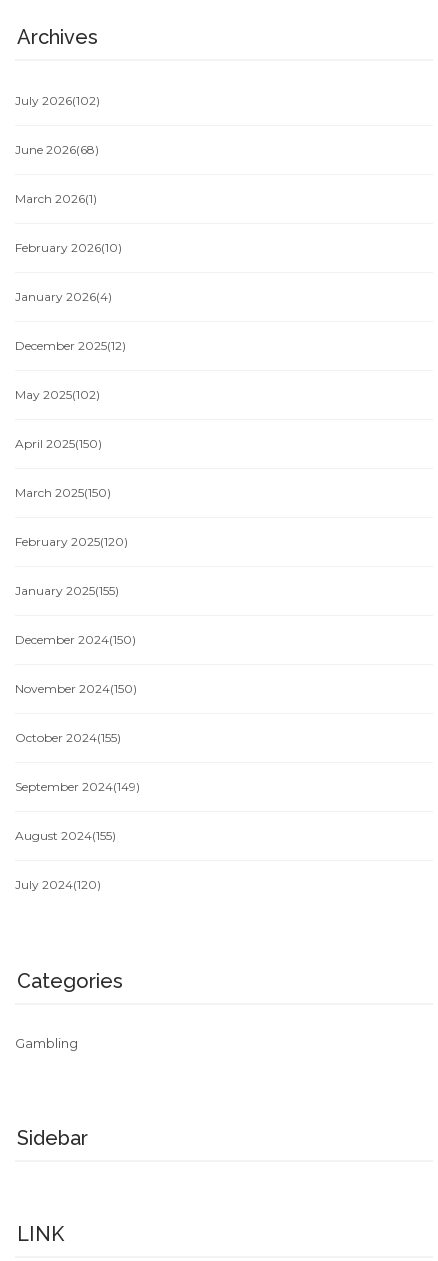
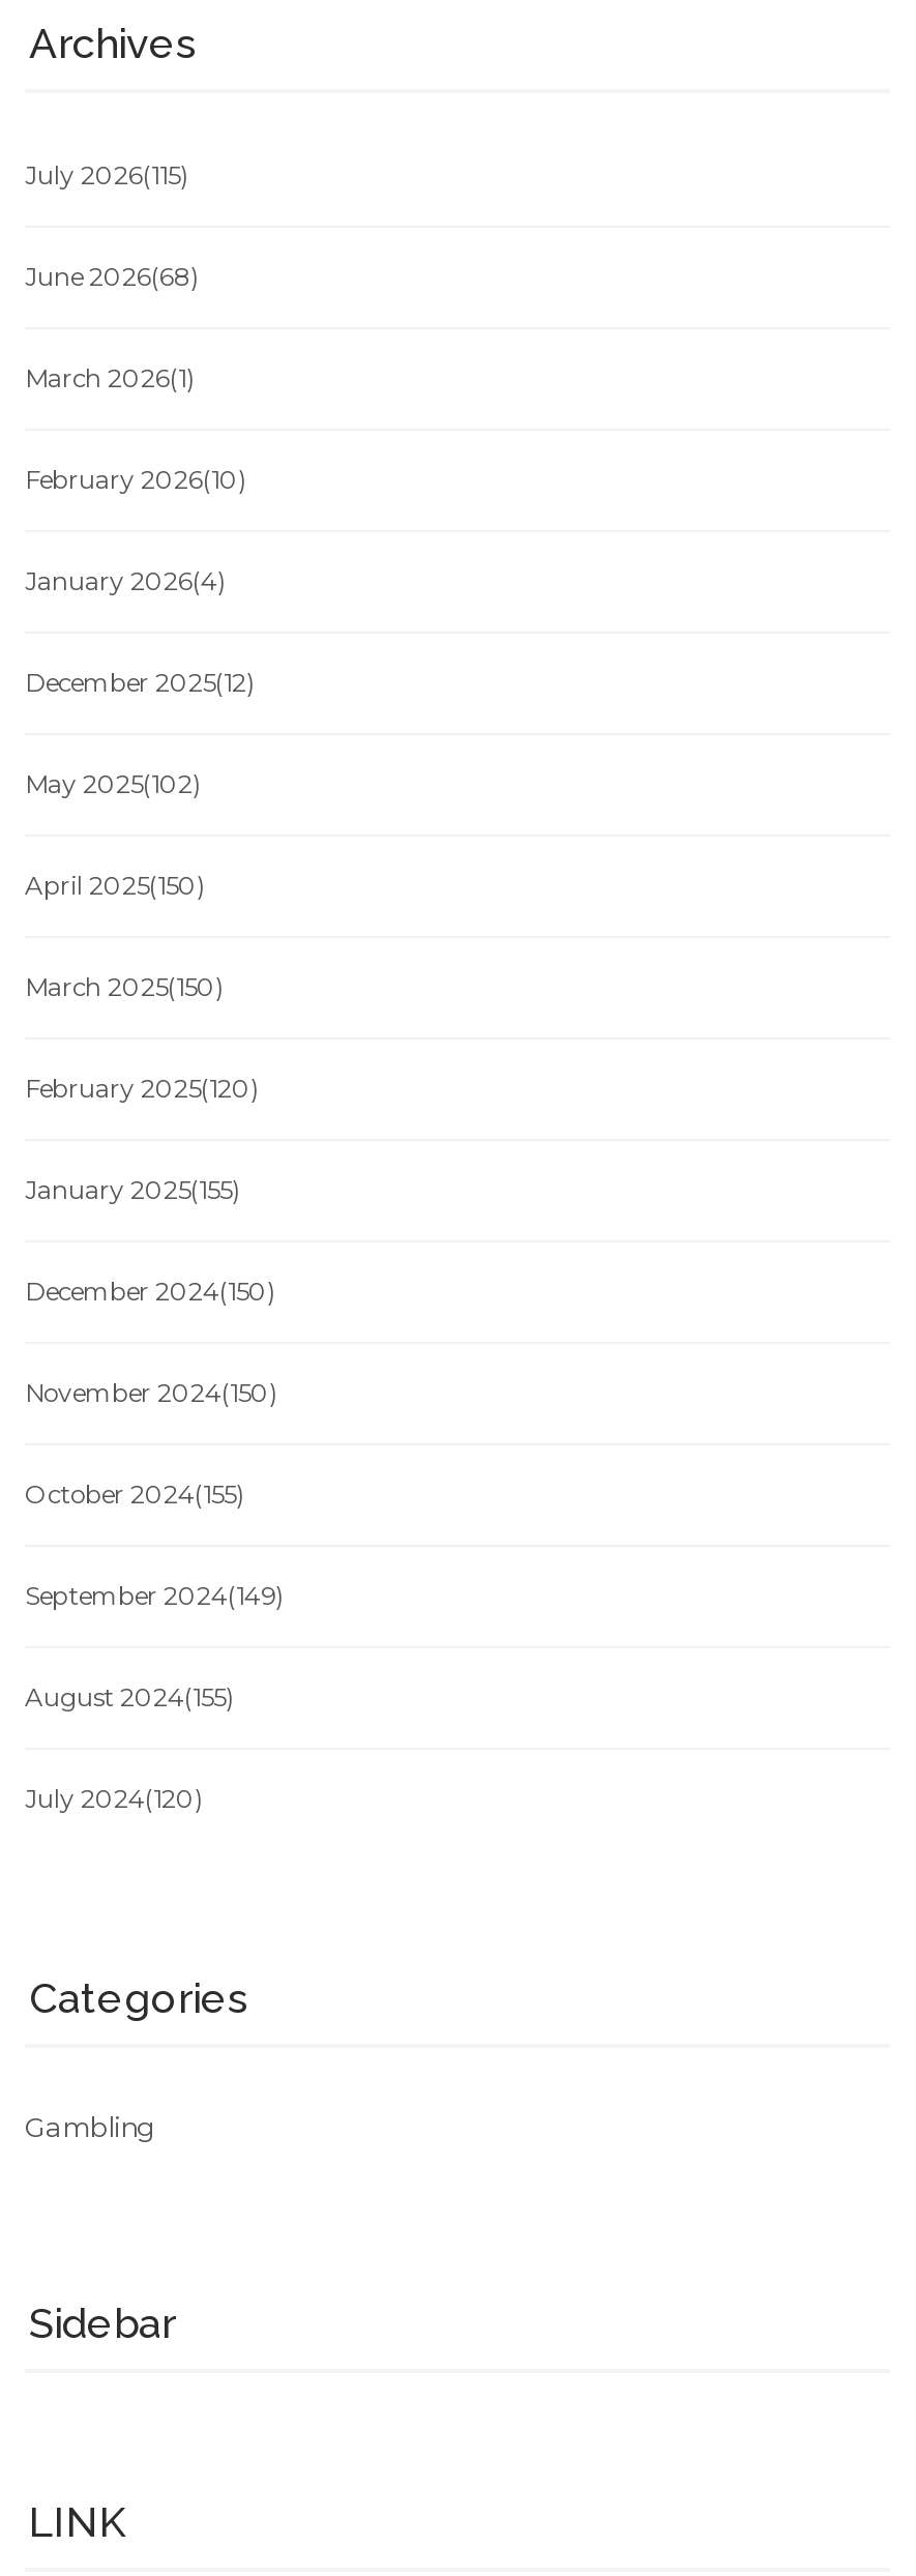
[15,93,100,108] July 2026(102) -> [25,159,188,190] July 2026(115)

